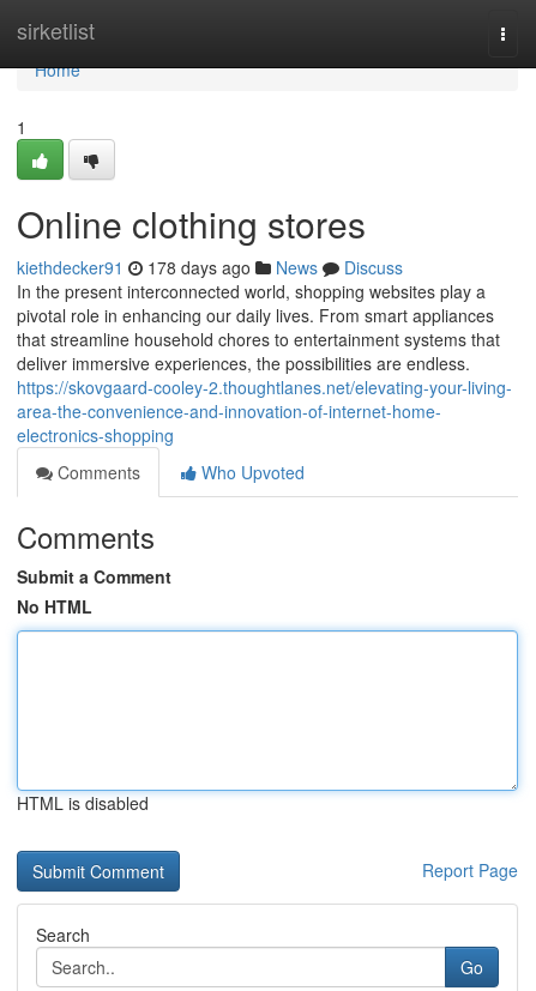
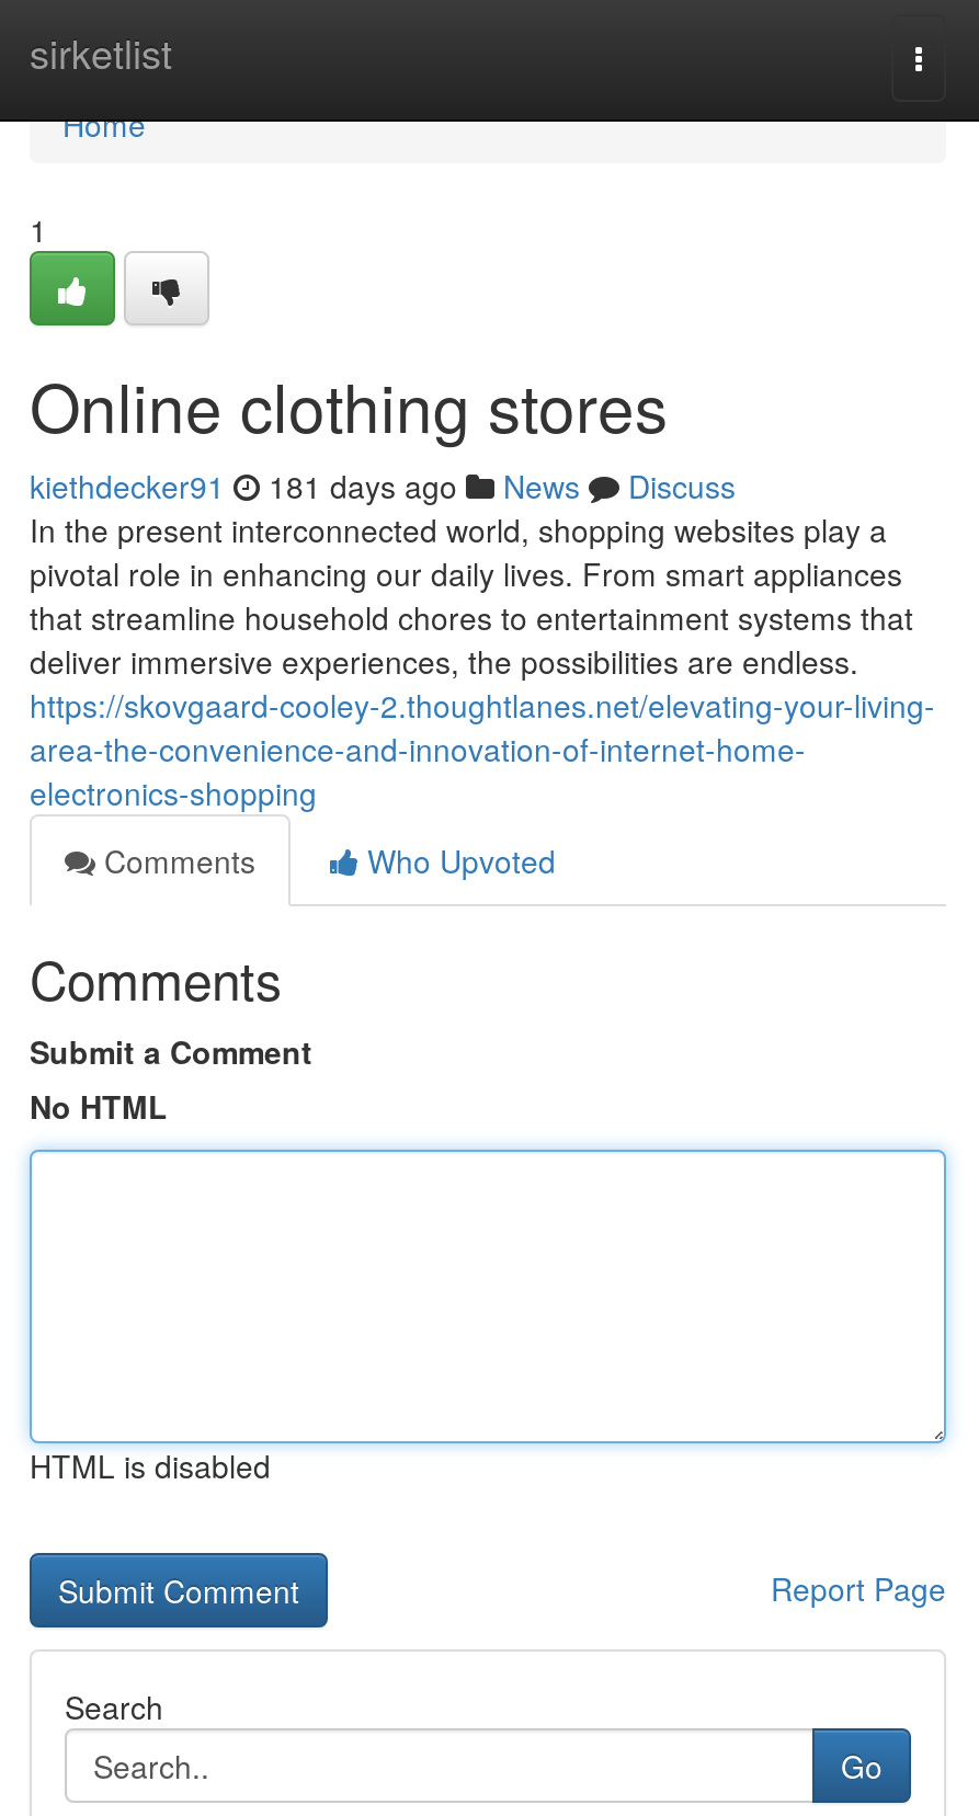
[17,255,403,279] kiethdecker91 178 days ago News Discuss -> [30,464,736,507] kiethdecker91 181 days ago News Discuss

